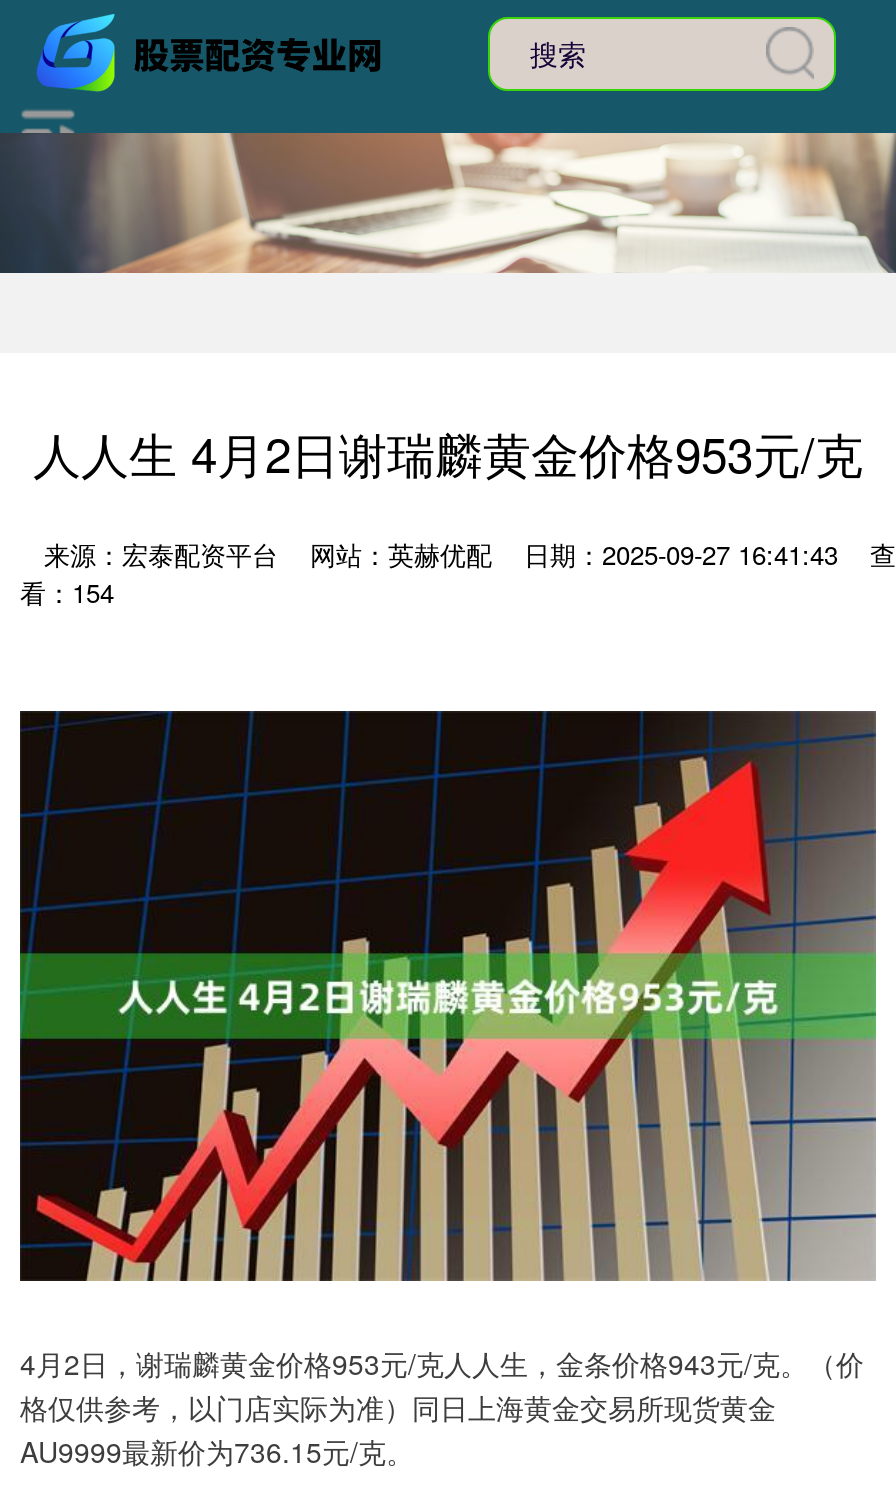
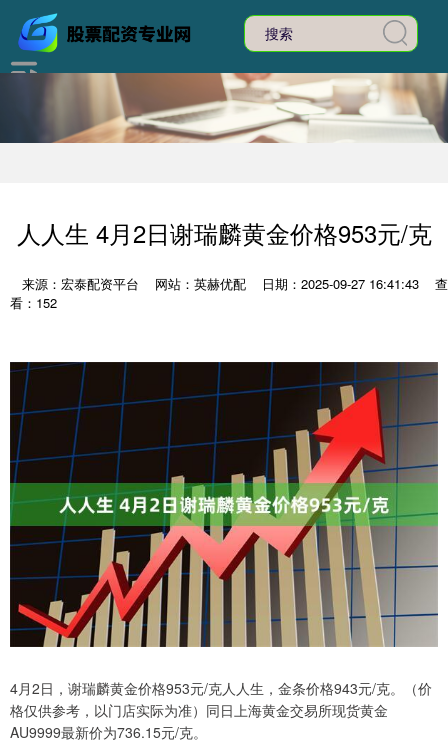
[20,573,114,611] 看：154 -> [10,293,57,312] 看：152

